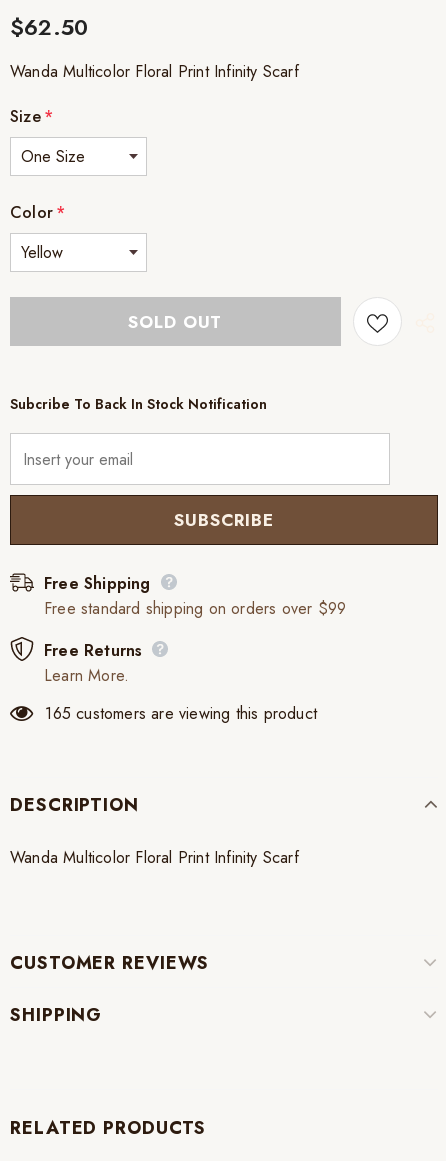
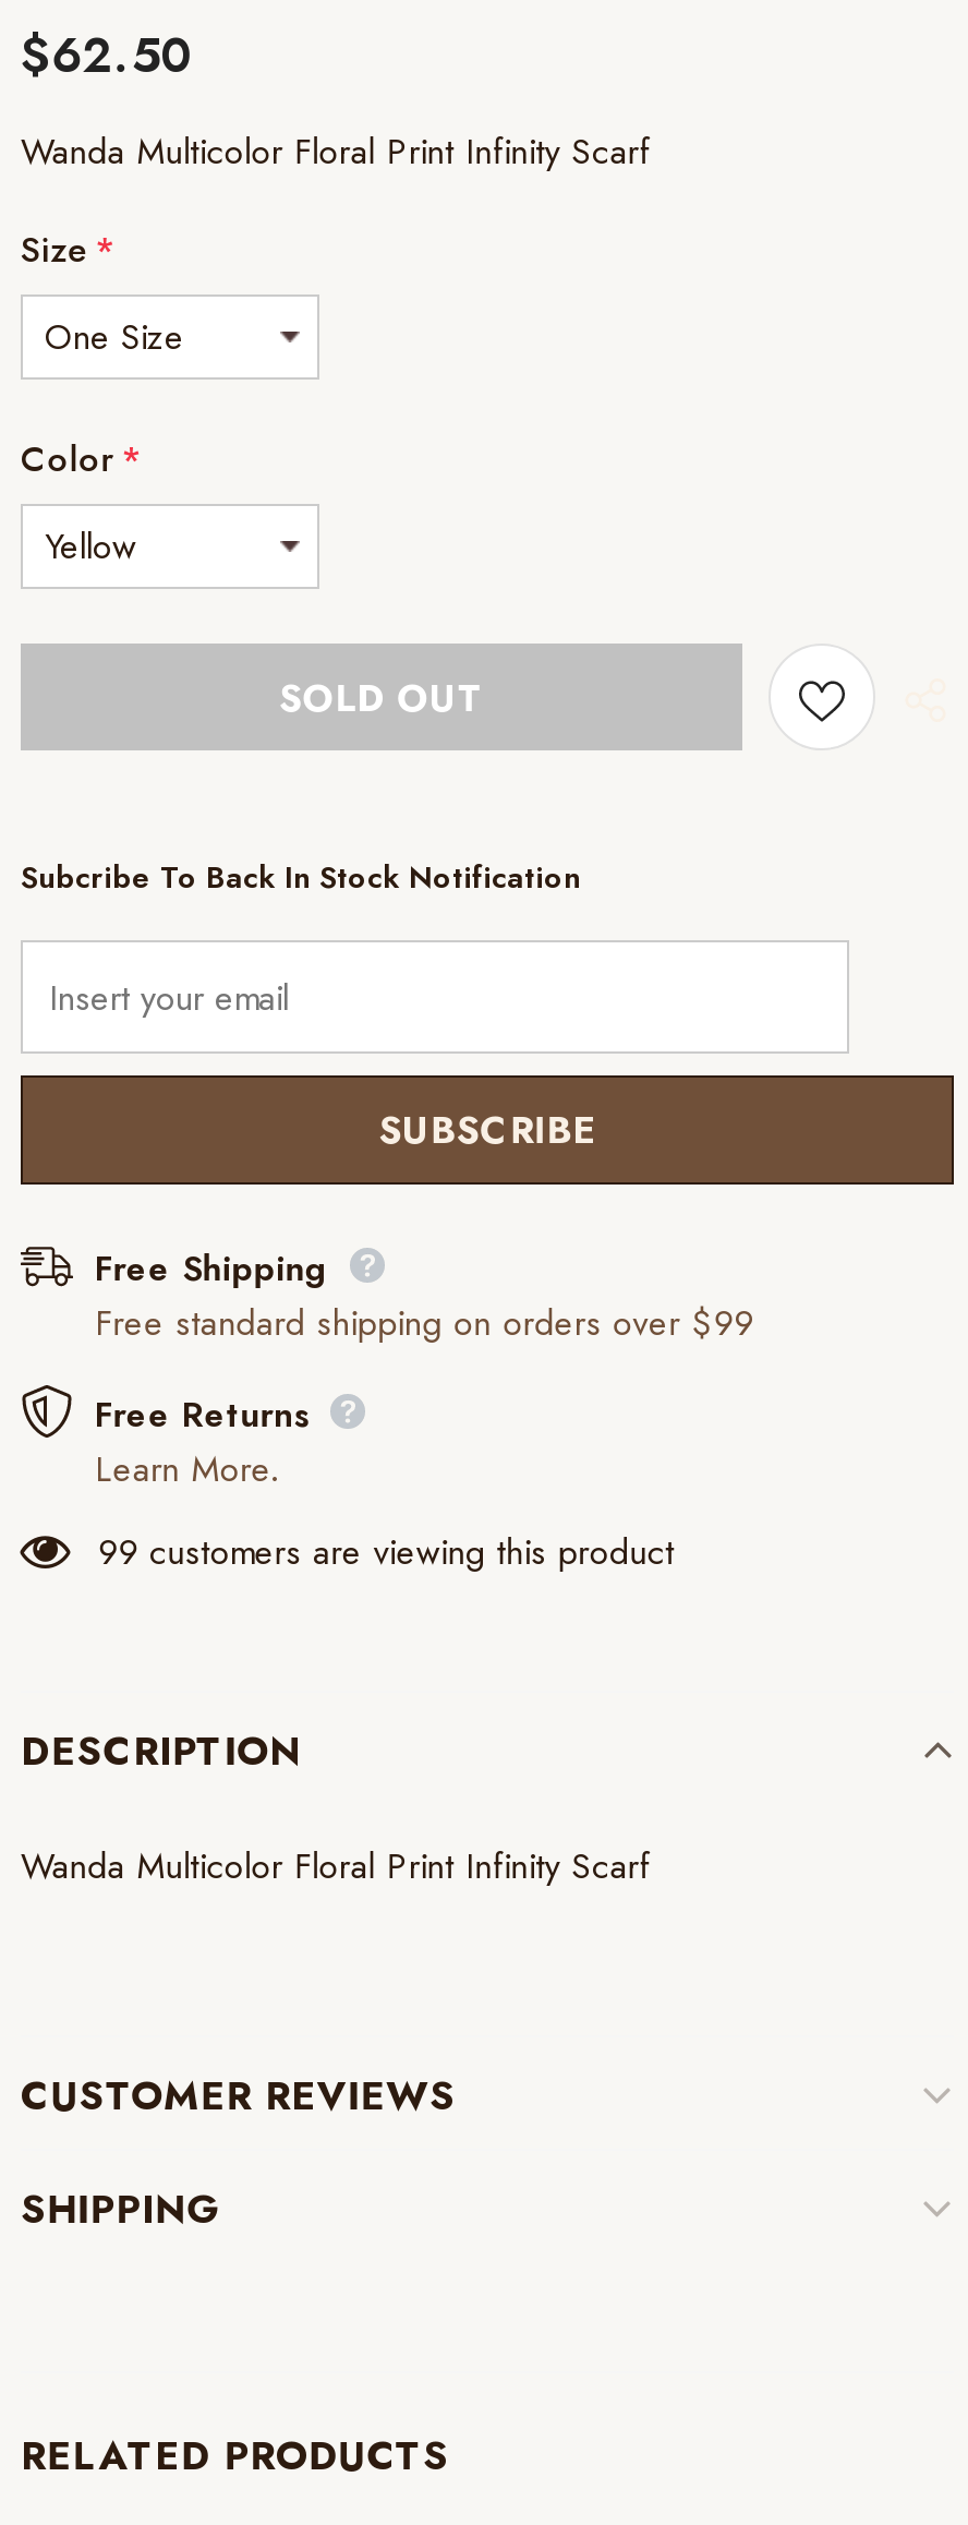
[45,702,317,725] 165 customers are viewing this product -> [98,1527,674,1577] 99 customers are viewing this product

